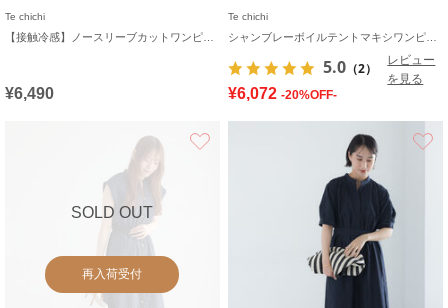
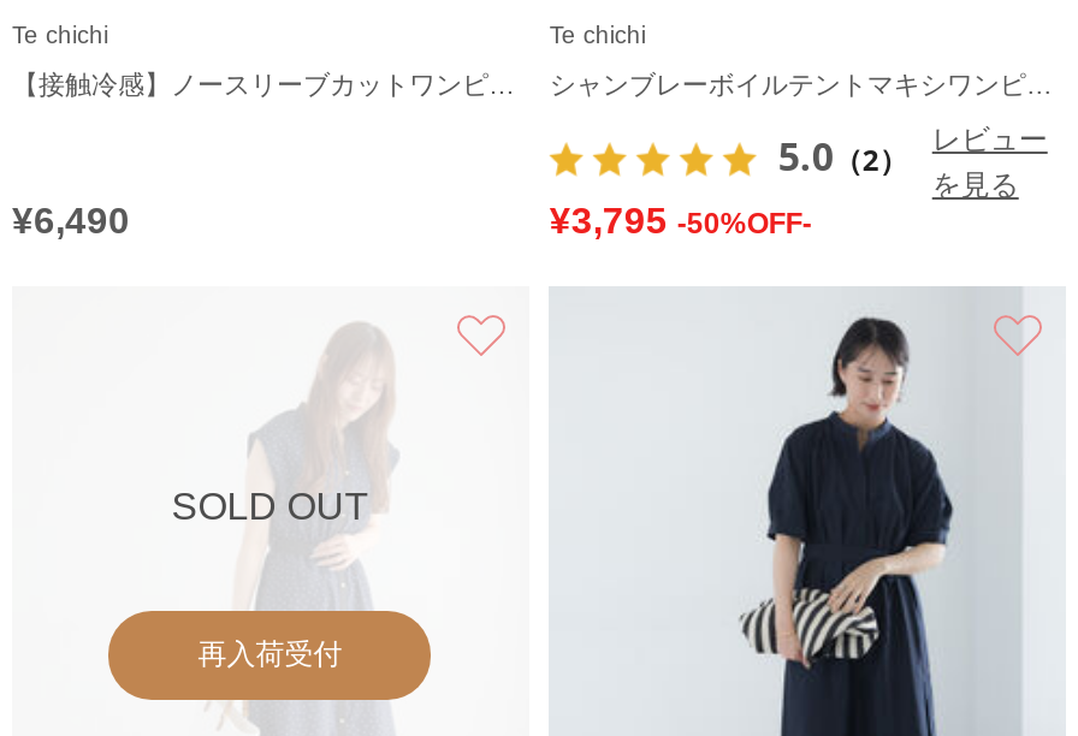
[228,85,337,102] ¥6,072 -20%OFF- -> [550,199,812,240] ¥3,795 -50%OFF-

